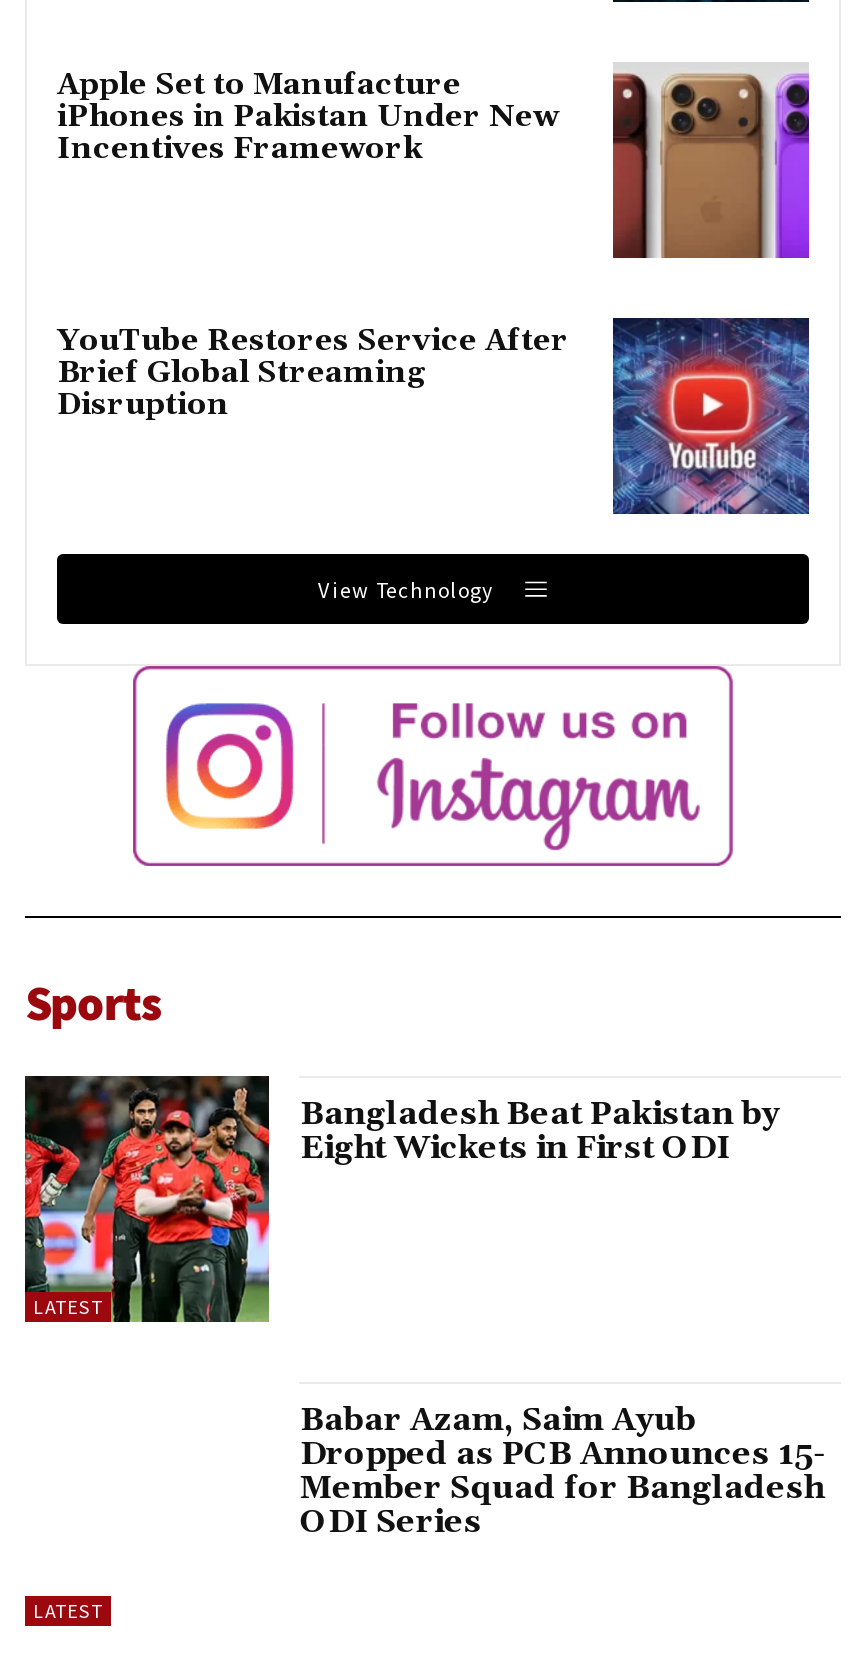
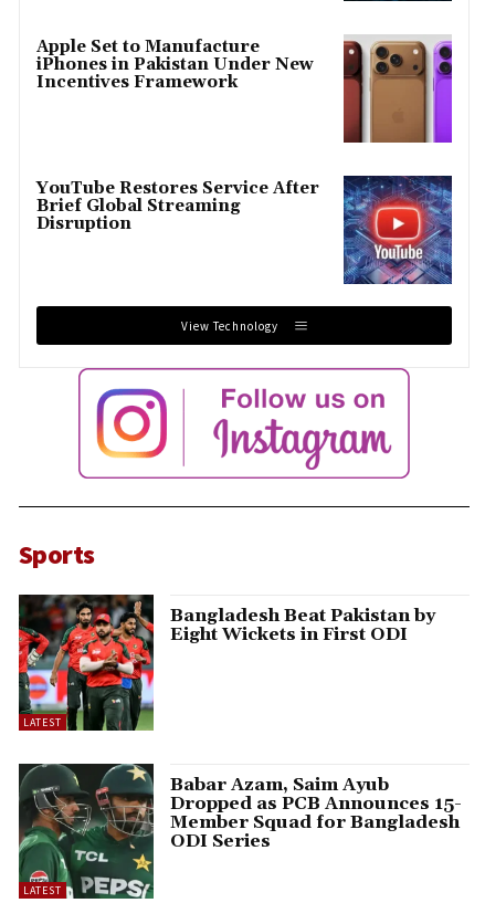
none -> [18,763,155,900] [image]

